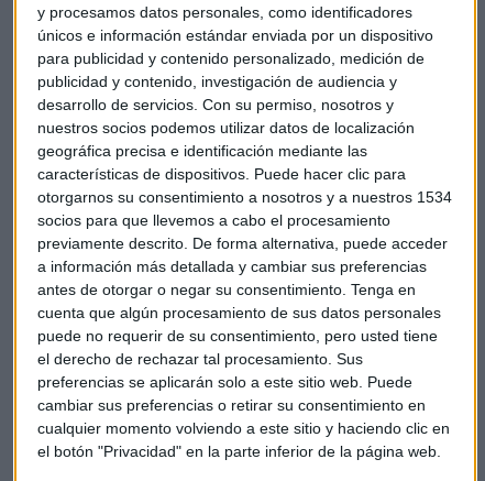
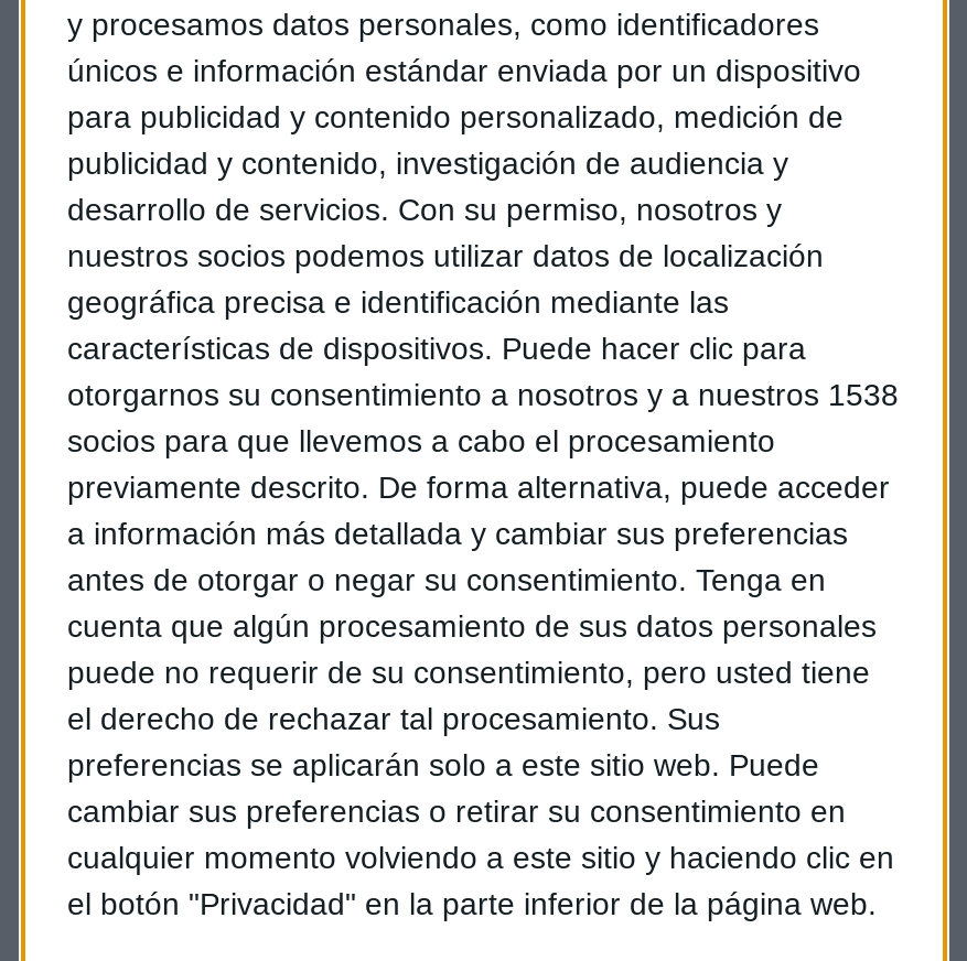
[37,189,452,206] otorgarnos su consentimiento a nosotros y a nuestros 1534 -> [67,378,899,413] otorgarnos su consentimiento a nosotros y a nuestros 1538

